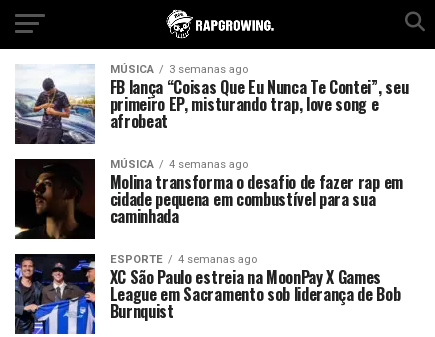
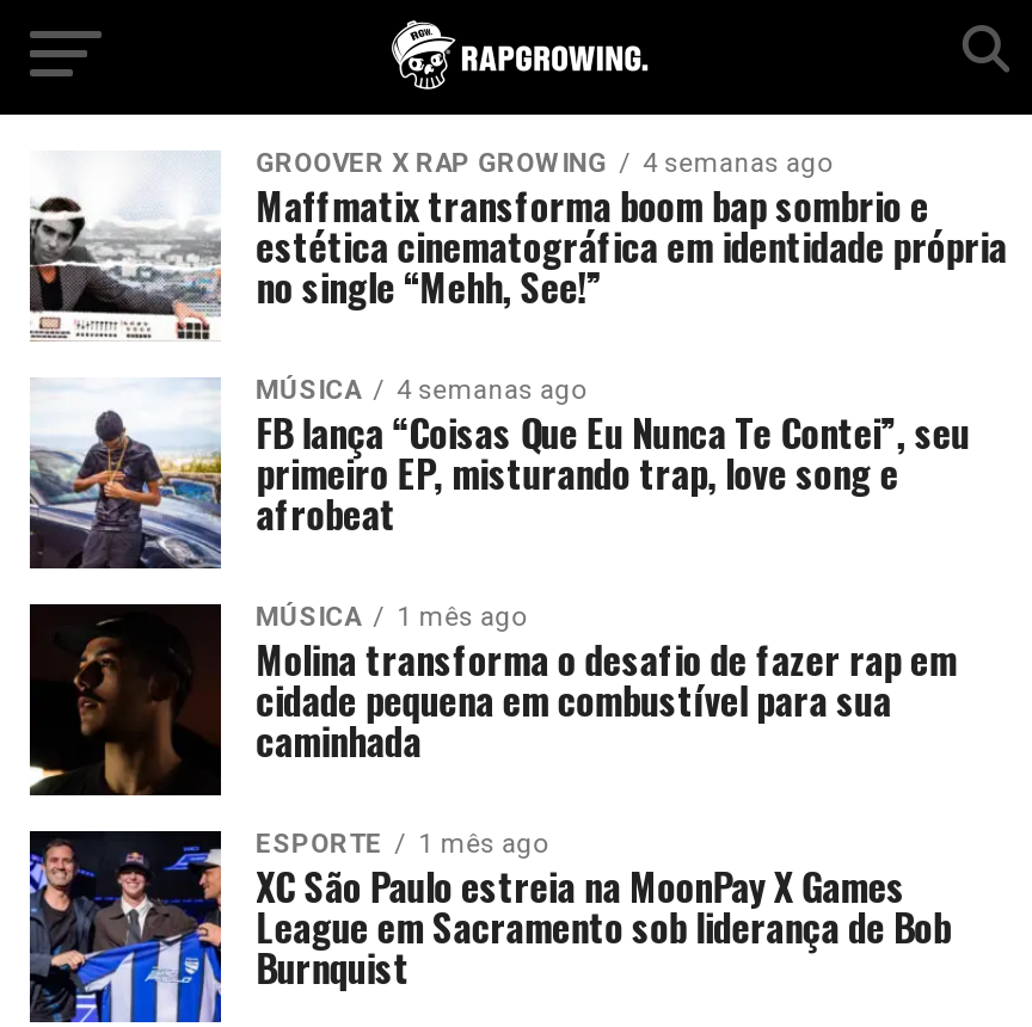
none -> [30,148,1007,342] [image] | GROOVER X RAP GROWING | 4 semanas ago | Maffmatix transforma boom bap sombrio e | estética cinematográfica em identidade própria | no single “Mehh, See!”
[110,63,248,76] MÚSICA 3 semanas ago -> [256,375,586,406] MÚSICA 4 semanas ago
[110,158,248,171] MÚSICA 4 semanas ago -> [256,602,526,633] MÚSICA 1 mês ago
[110,253,257,266] ESPORTE 4 semanas ago -> [256,829,548,860] ESPORTE 1 mês ago

